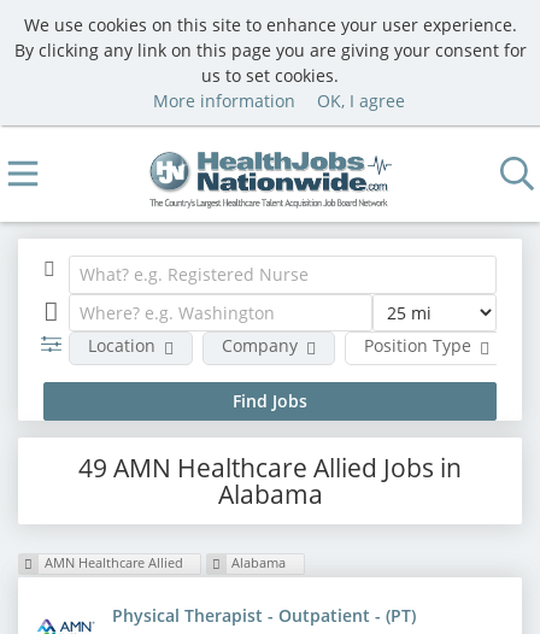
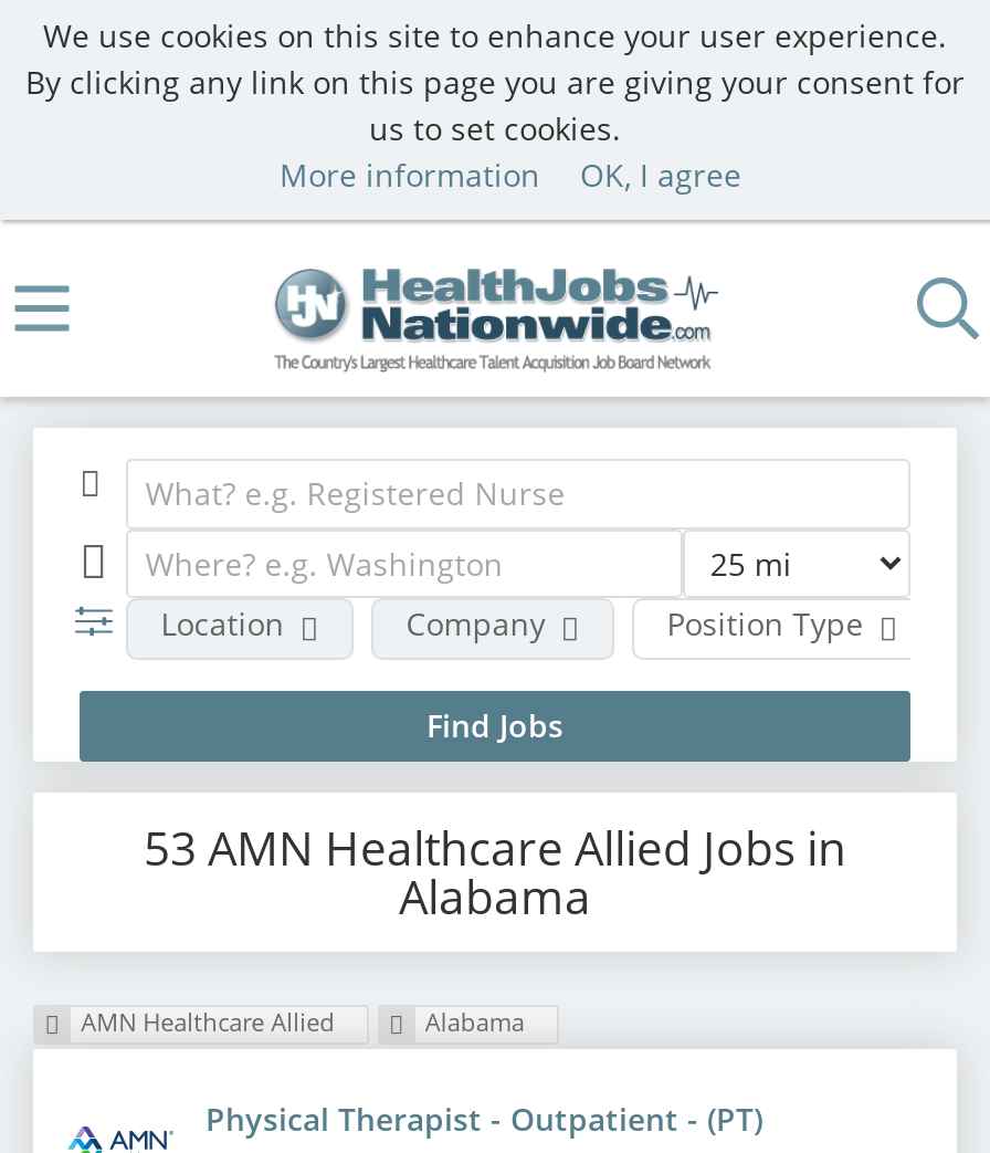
[78,450,462,484] 49 AMN Healthcare Allied Jobs in -> [144,816,846,878] 53 AMN Healthcare Allied Jobs in

